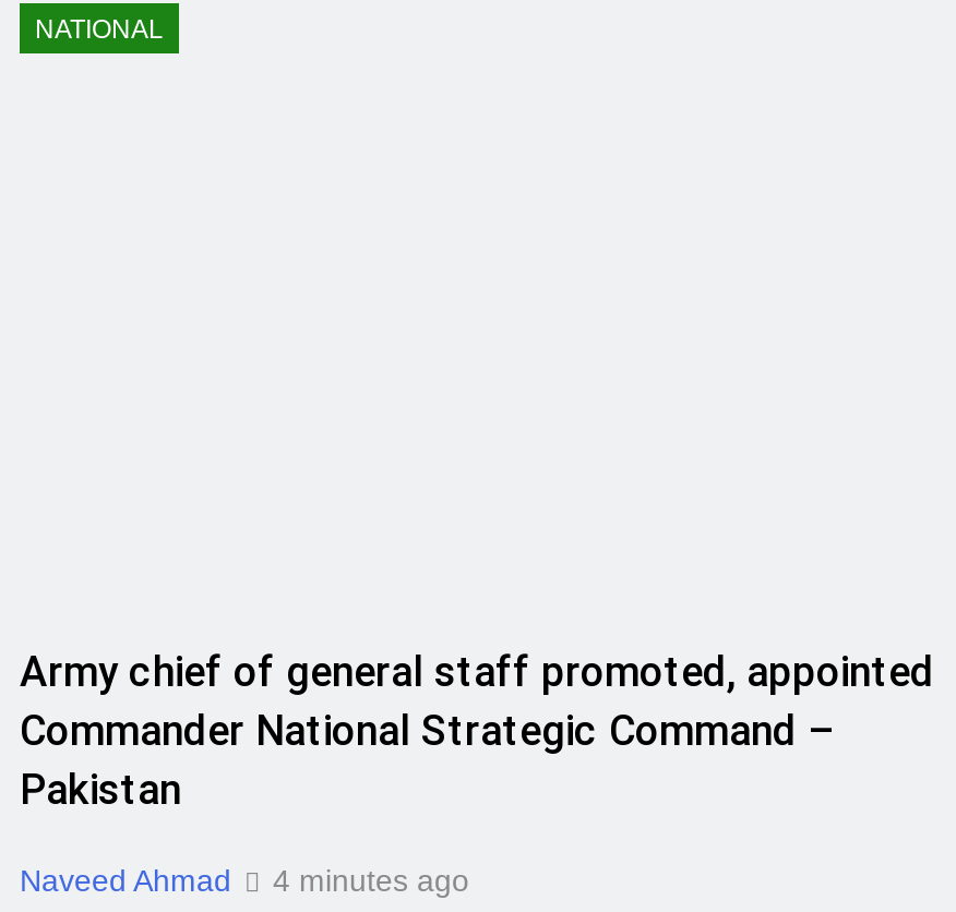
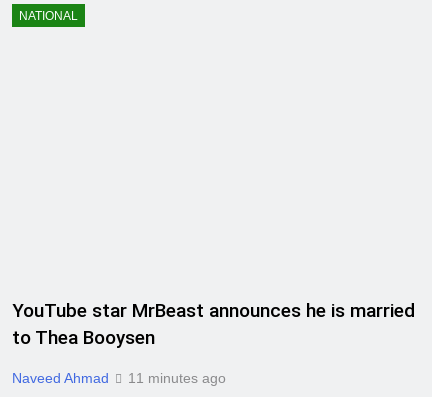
[20,647,934,815] Army chief of general staff promoted, appointed | Commander National Strategic Command – | Pakistan -> [12,299,415,349] YouTube star MrBeast announces he is married | to Thea Booysen
[20,863,469,898] Naveed Ahmad 4 minutes ago -> [12,370,226,386] Naveed Ahmad 11 minutes ago

